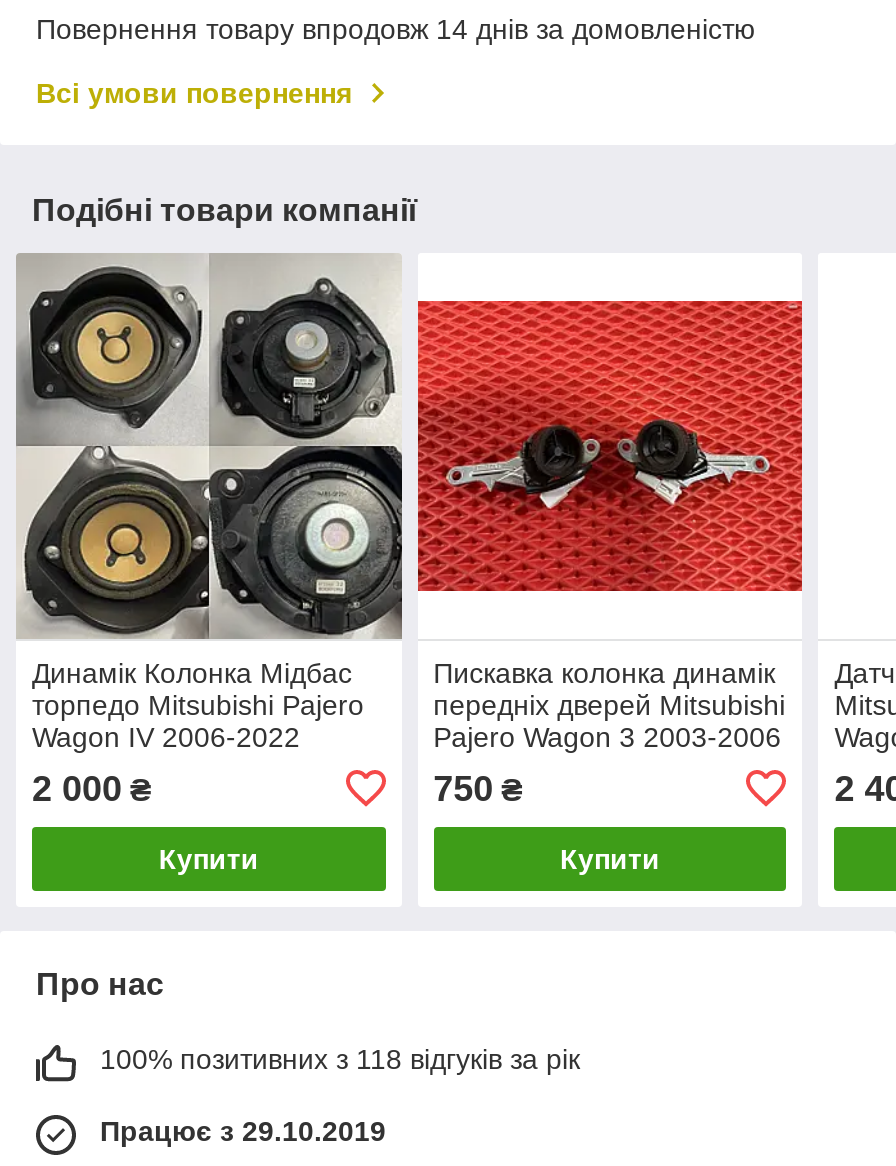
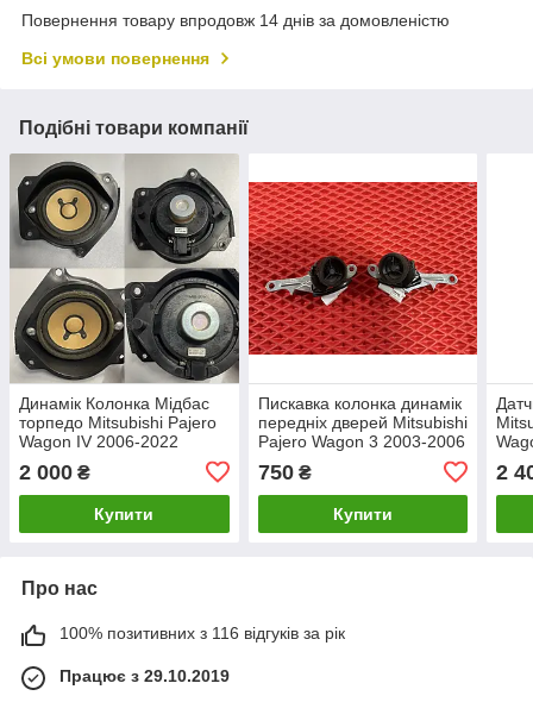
[100,1043,580,1075] 100% позитивних з 118 відгуків за рік -> [59,623,345,642] 100% позитивних з 116 відгуків за рік

